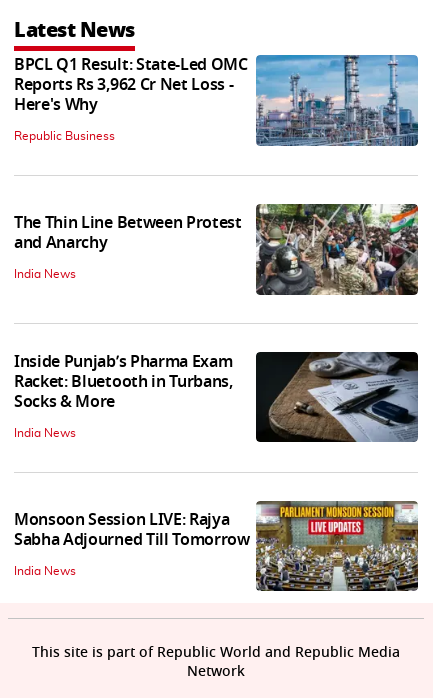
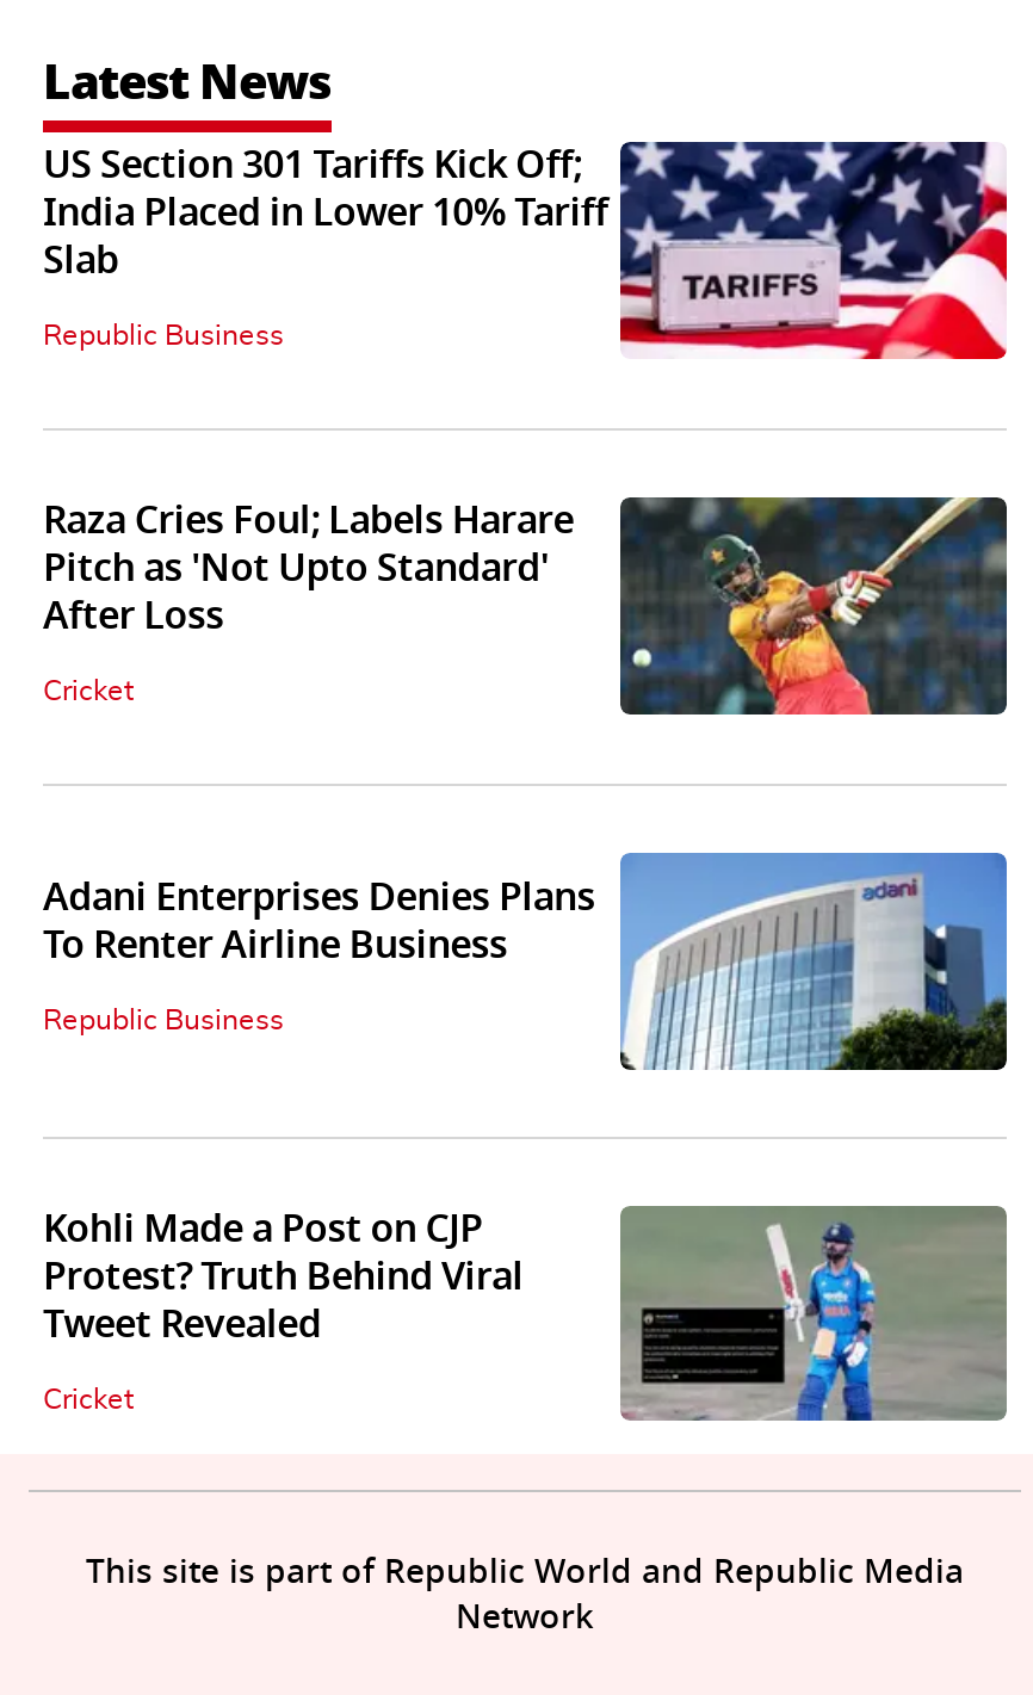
[14,53,419,147] [image] | BPCL Q1 Result: State-Led OMC | Reports Rs 3,962 Cr Net Loss - | Here's Why -> [43,137,1009,361] [image] | US Section 301 Tariffs Kick Off; | India Placed in Lower 10% Tariff | Slab
[14,203,419,296] [image] | The Thin Line Between Protest | and Anarchy -> [43,493,1009,717] [image] | Raza Cries Foul; Labels Harare | Pitch as 'Not Upto Standard' | After Loss
[14,268,76,280] India News -> [43,677,134,705] Cricket
[14,350,419,443] [image] | Inside Punjab’s Pharma Exam | Racket: Bluetooth in Turbans, | Socks & More -> [43,850,1009,1072] [image] | Adani Enterprises Denies Plans | To Renter Airline Business
[14,427,76,439] India News -> [43,1006,284,1035] Republic Business
[14,502,419,592] [image] | Monsoon Session LIVE: Rajya | Sabha Adjourned Till Tomorrow -> [43,1200,1009,1423] [image] | Kohli Made a Post on CJP | Protest? Truth Behind Viral | Tweet Revealed
[14,565,76,577] India News -> [43,1384,134,1413] Cricket

